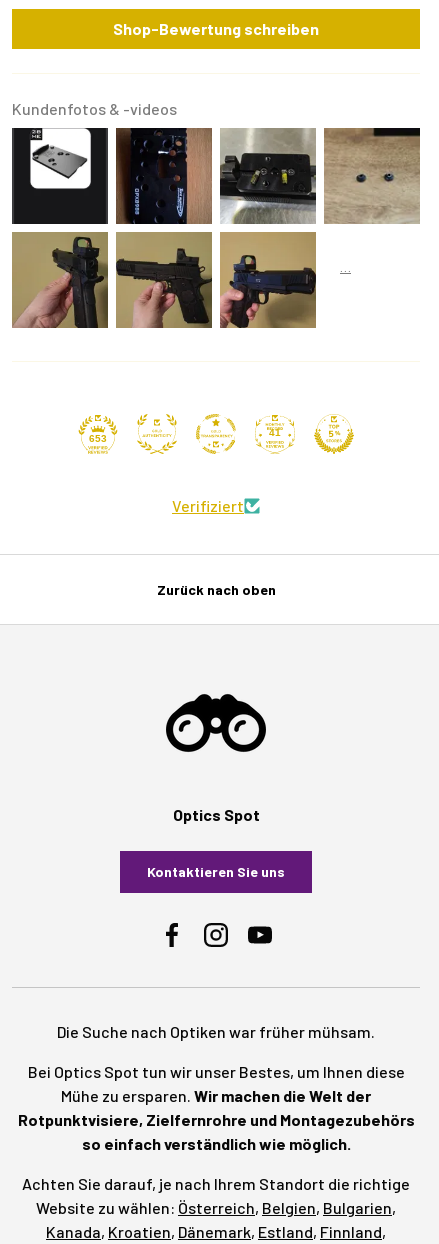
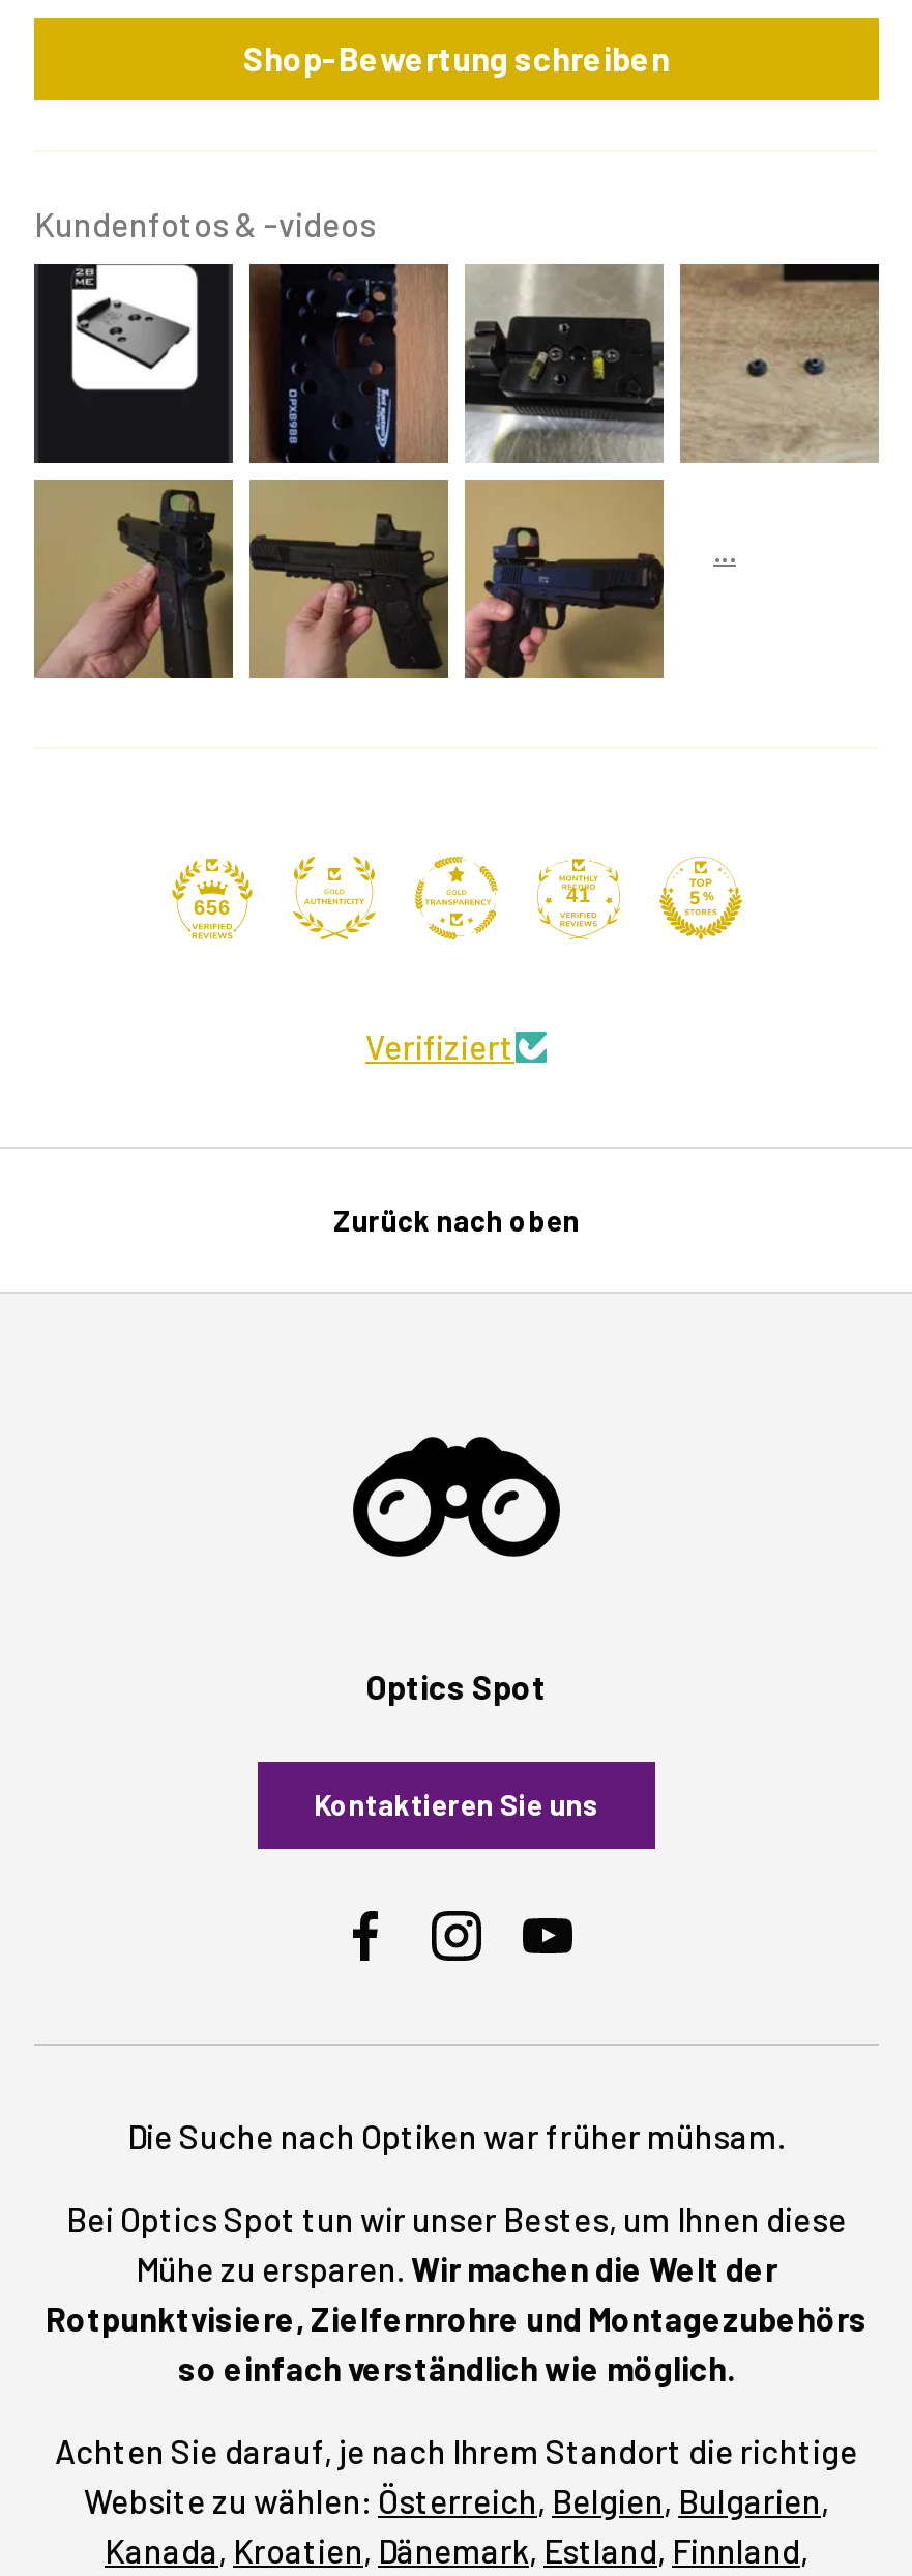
[89,433,107,444] 653 -> [194,896,231,919] 656

